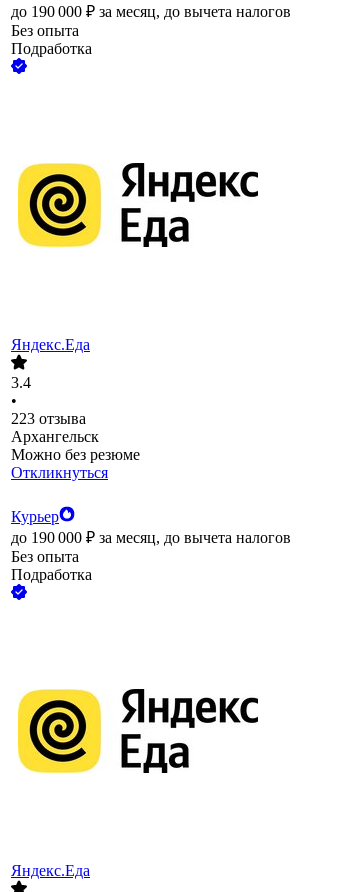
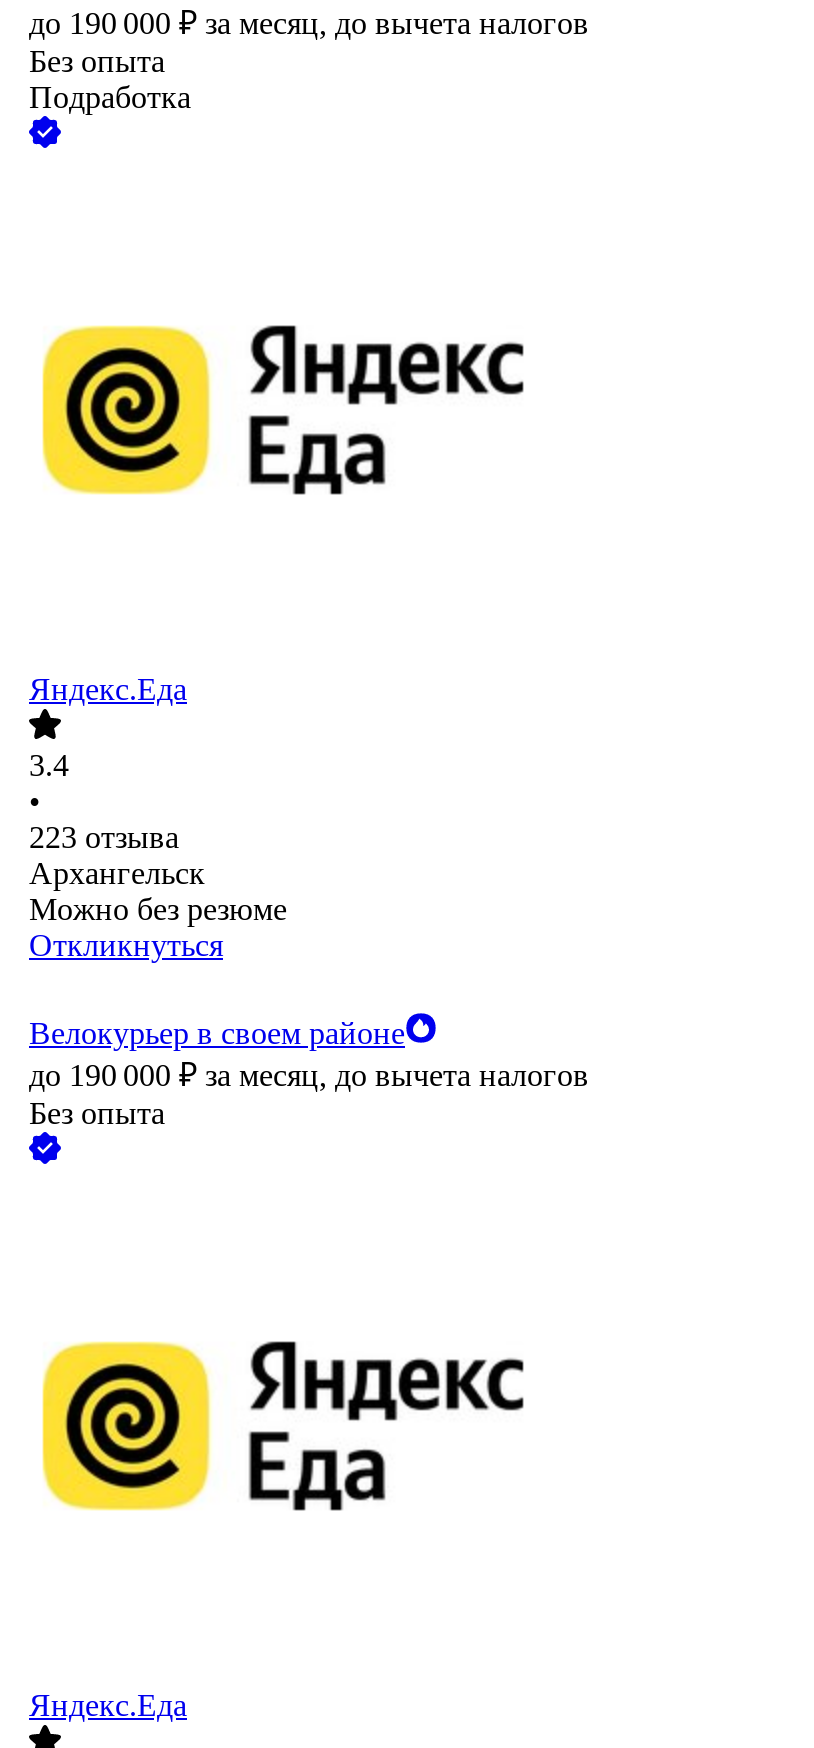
[11,508,59,525] Курьер -> [29,1017,405,1051] Велокурьер в своем районе
[11,566,92,583] Подработка -> none

